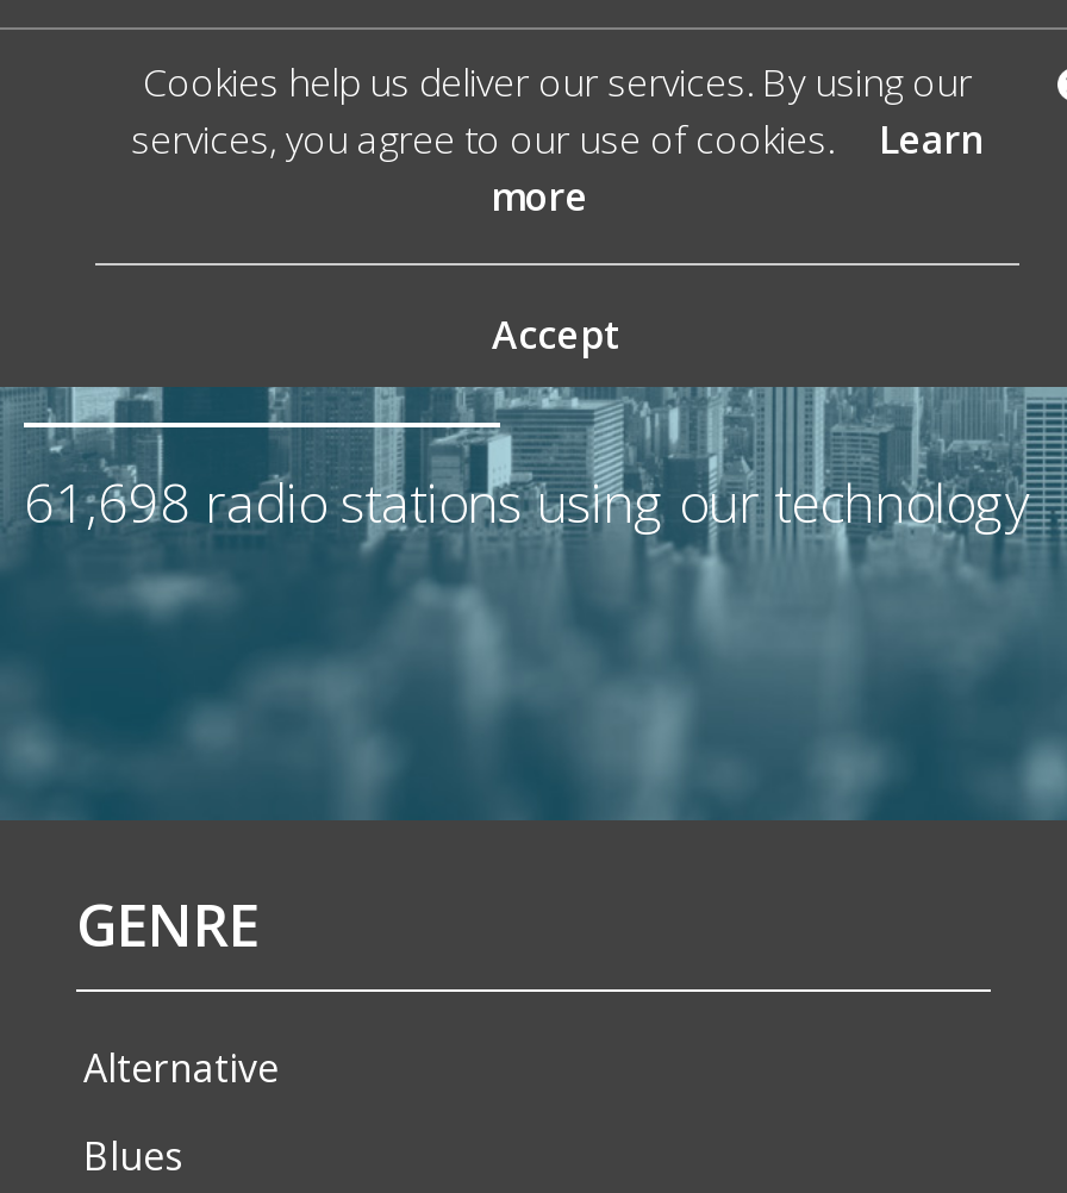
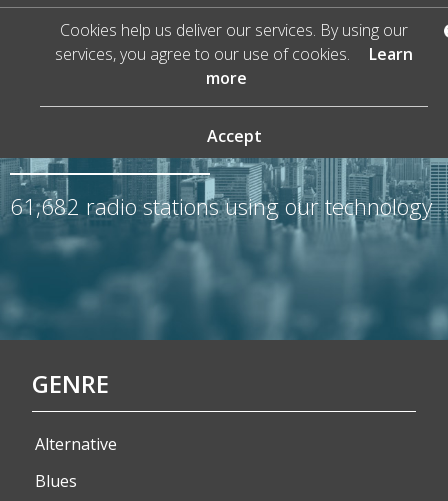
[24,465,1029,539] 61,698 radio stations using our technology -> [10,191,432,222] 61,682 radio stations using our technology

